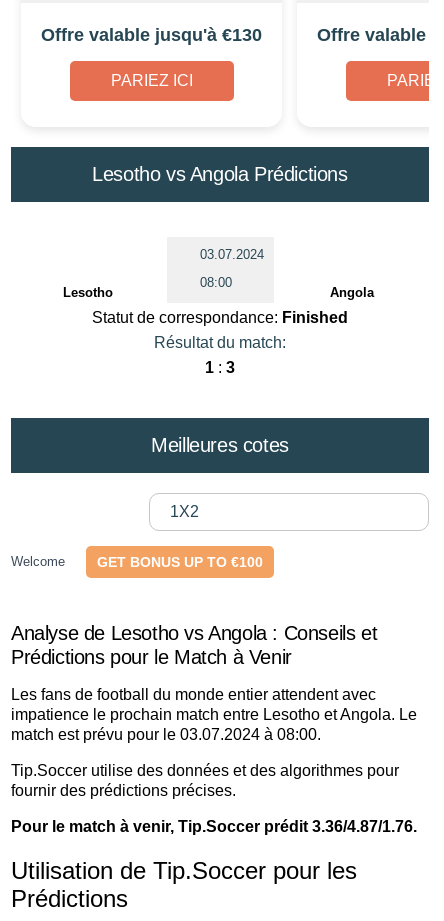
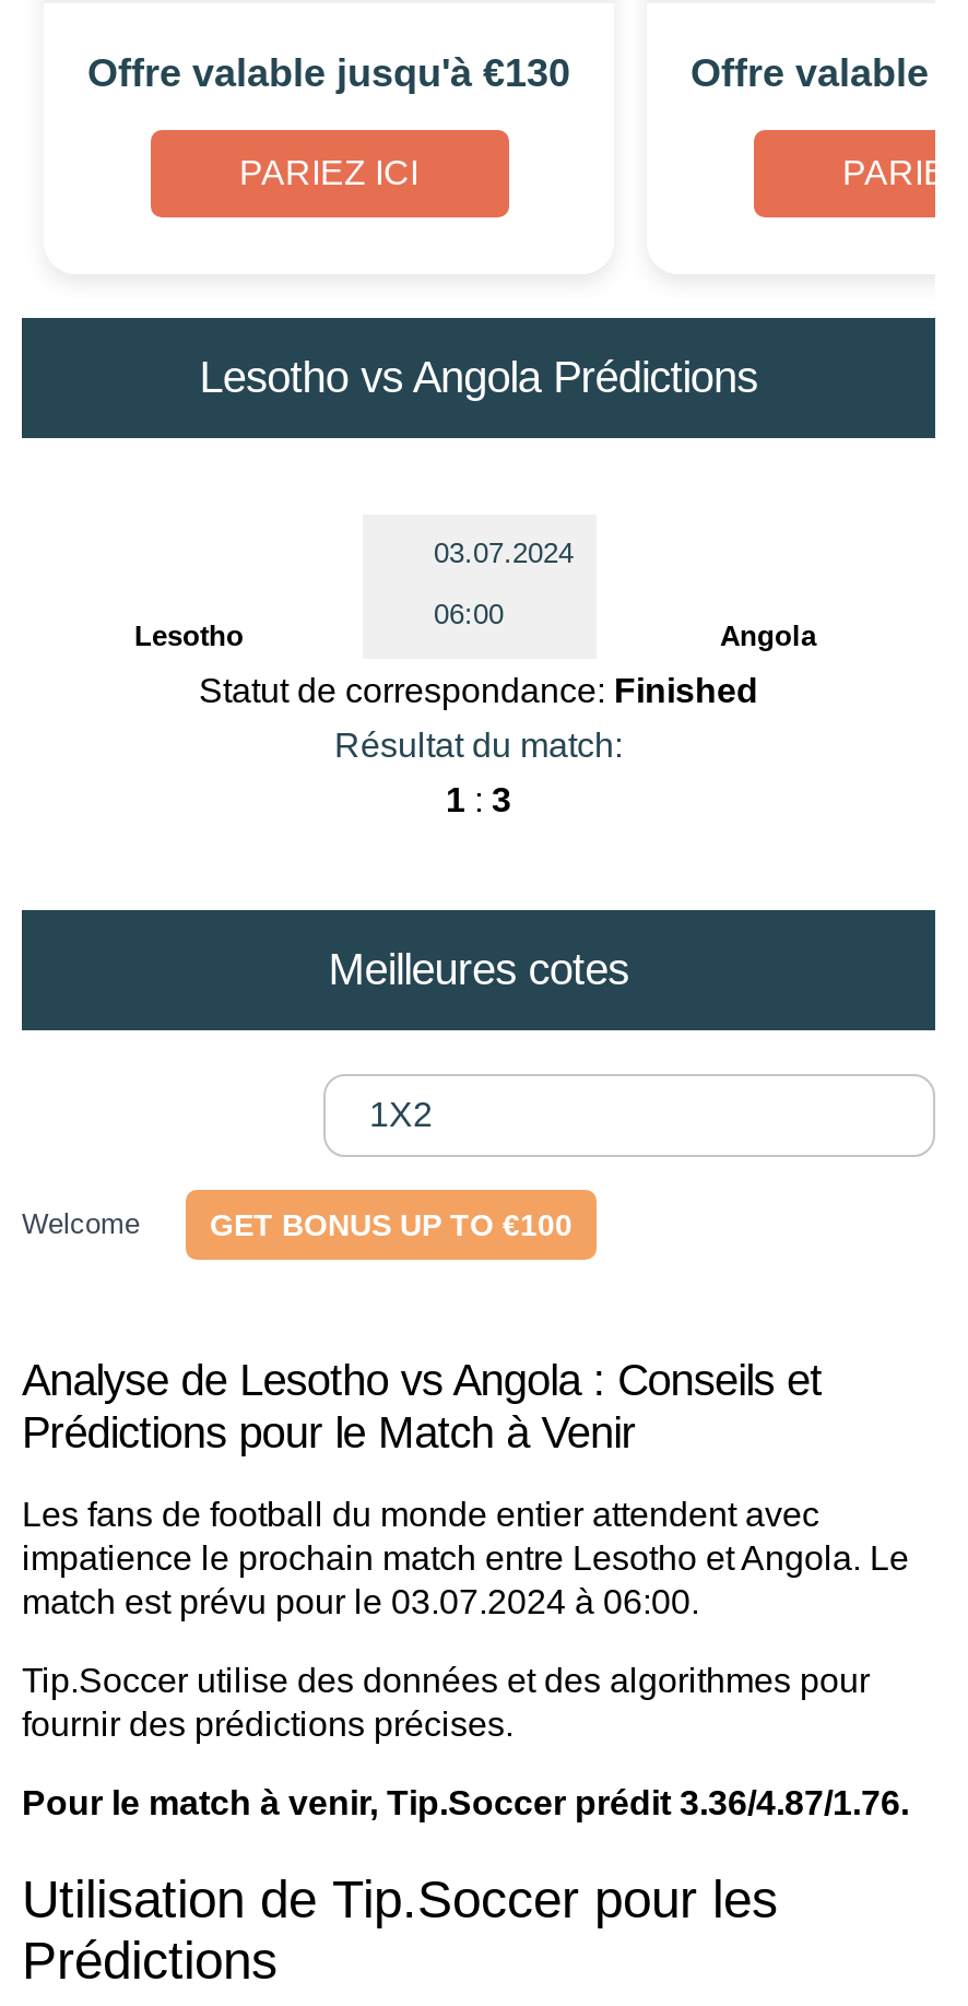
[199,274,231,289] 08:00 -> [434,597,504,629] 06:00
[11,726,321,743] match est prévu pour le 03.07.2024 à 08:00. -> [22,1583,699,1620] match est prévu pour le 03.07.2024 à 06:00.

